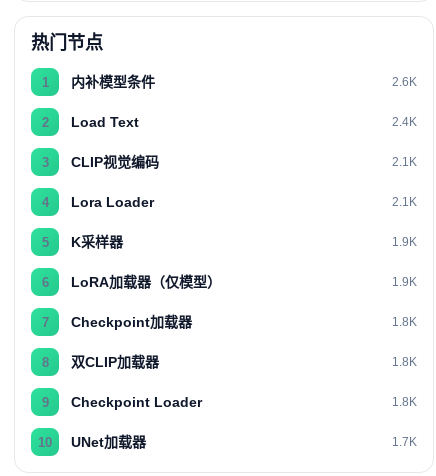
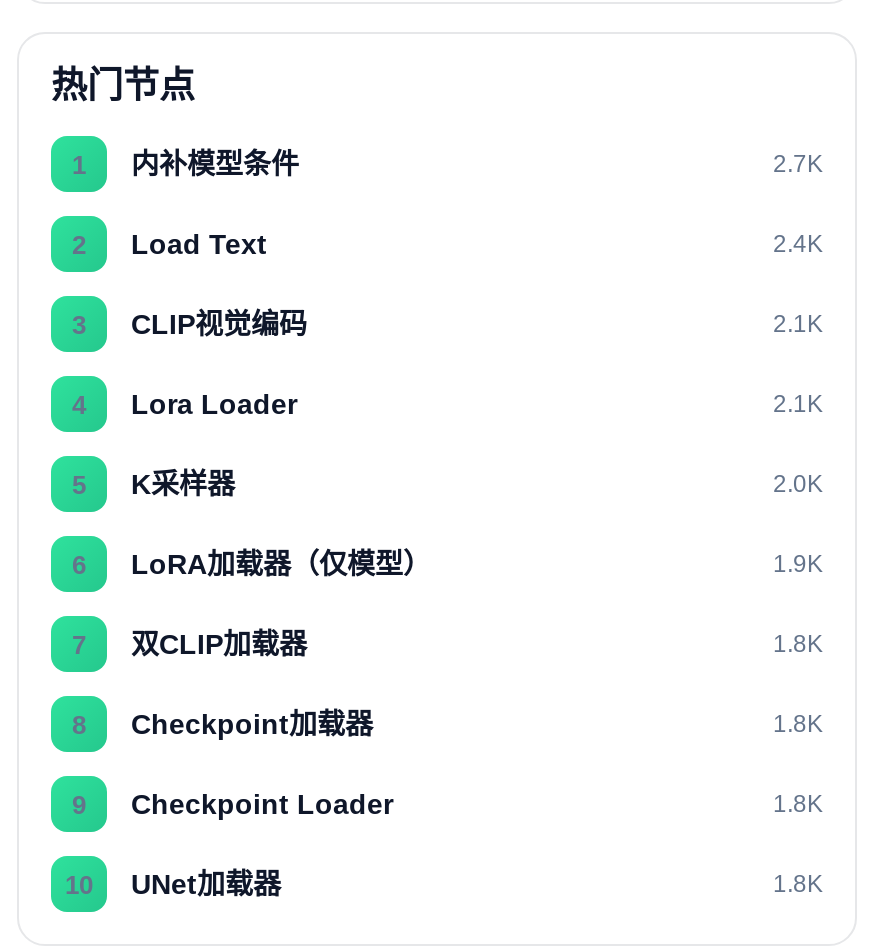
[392,75,417,89] 2.6K -> [773,150,823,178] 2.7K
[392,235,417,249] 1.9K -> [773,470,823,498] 2.0K
moved [71,314,192,330] -> [131,708,373,740]: Checkpoint加载器
moved [71,354,159,370] -> [131,628,307,660]: 双CLIP加载器
[392,435,417,449] 1.7K -> [773,870,823,898] 1.8K

